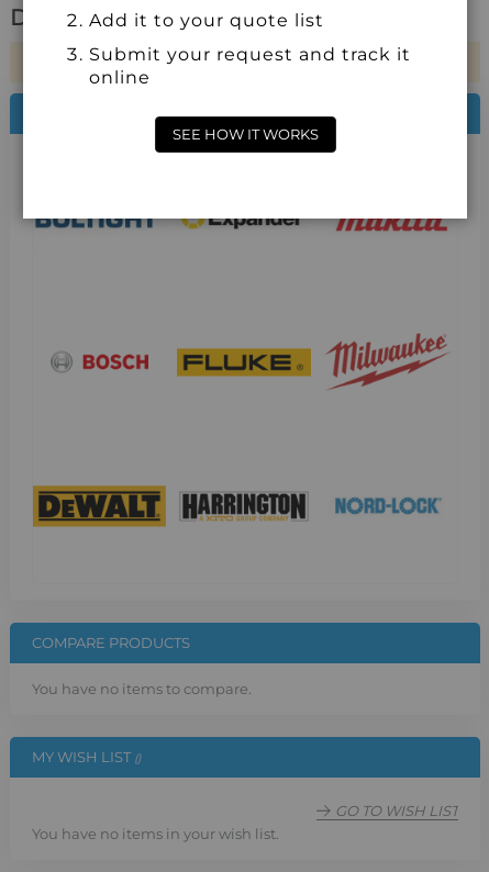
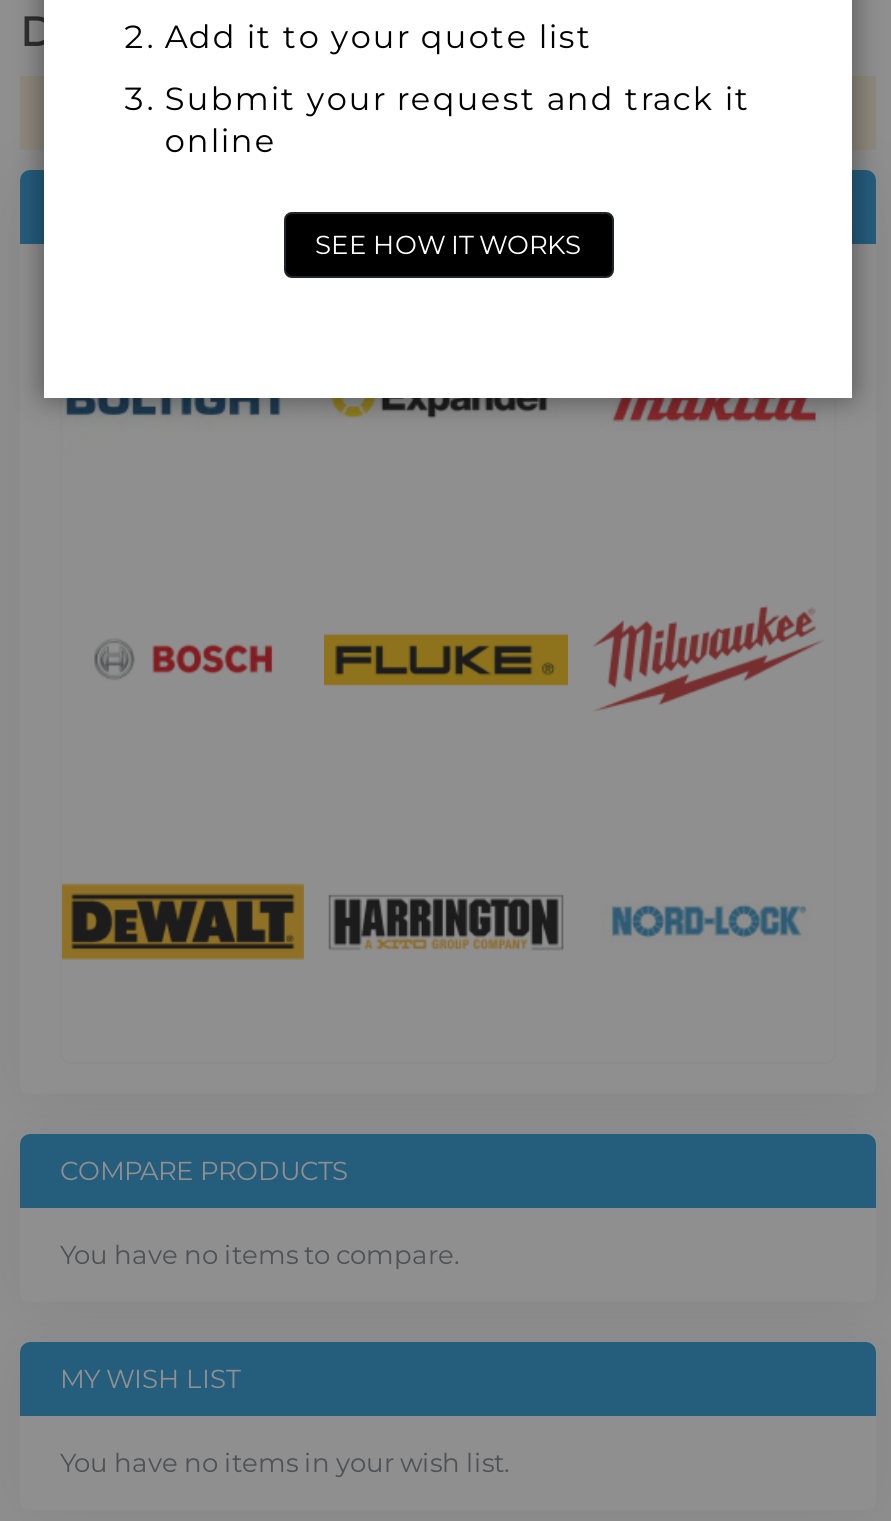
[335,802,458,820] GO TO WISH LIST -> none

